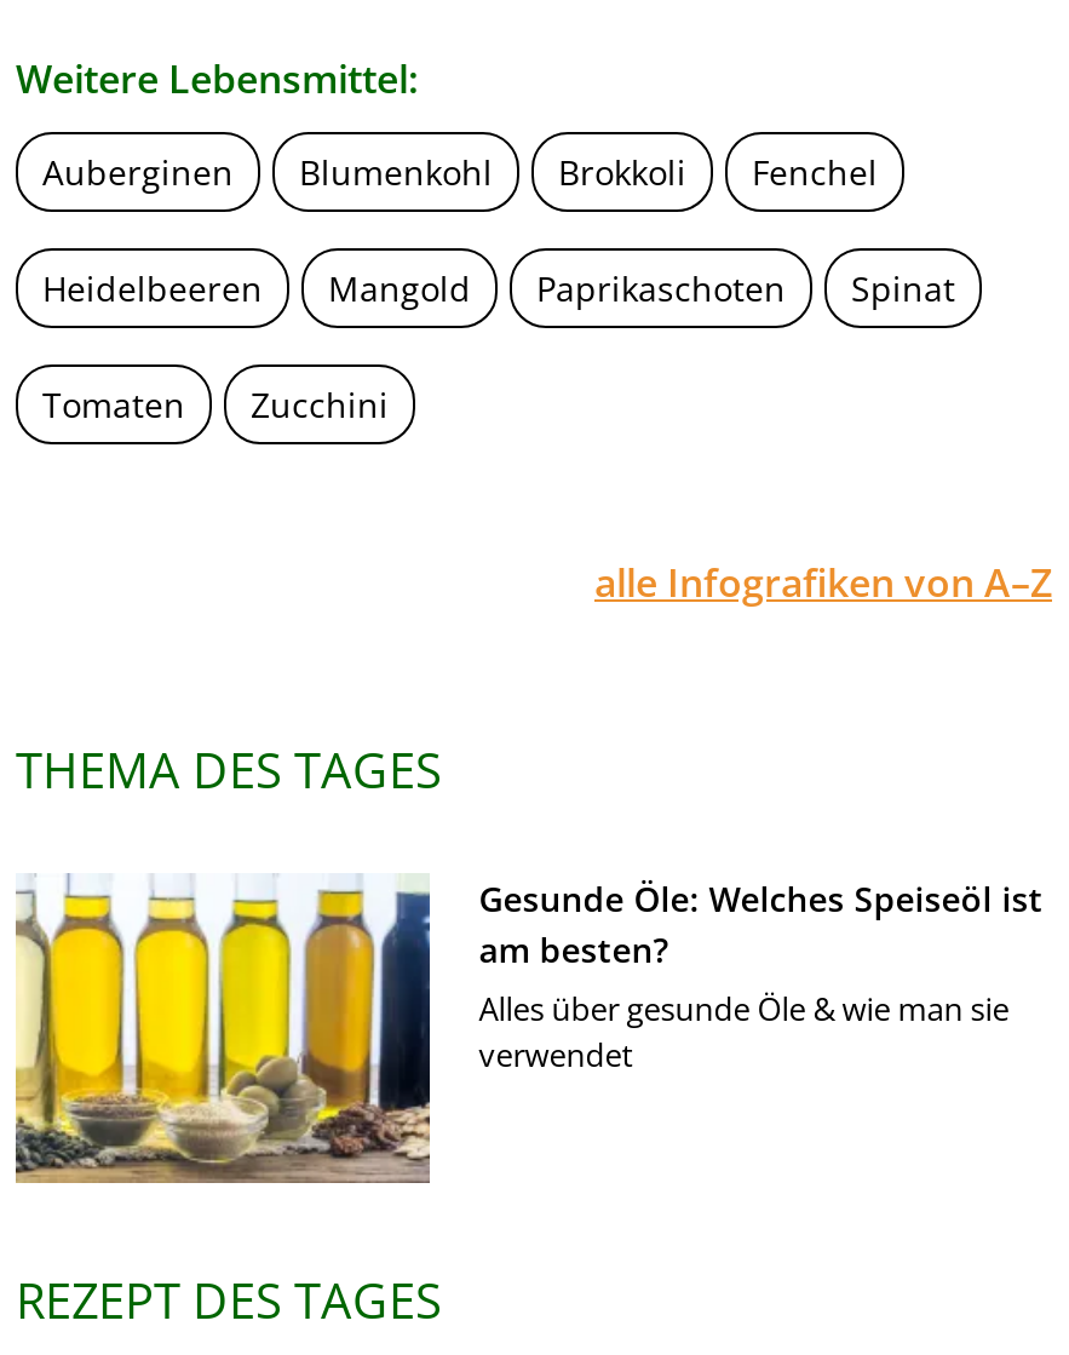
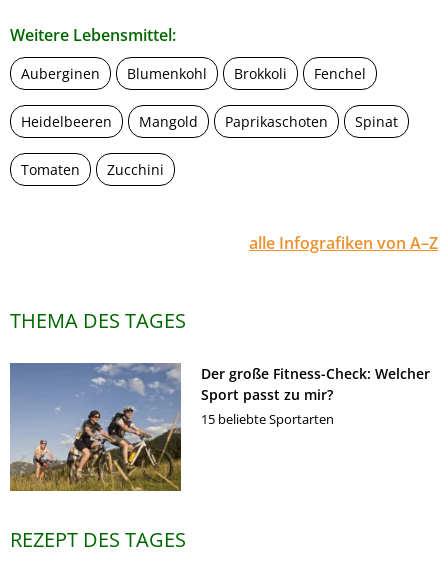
[13,873,1043,1183] [image] | Gesunde Öle: Welches Speiseöl ist | am besten? | Alles über gesunde Öle & wie man sie | verwendet -> [9,362,430,492] [image] | Der große Fitness-Check: Welcher | Sport passt zu mir? | 15 beliebte Sportarten

